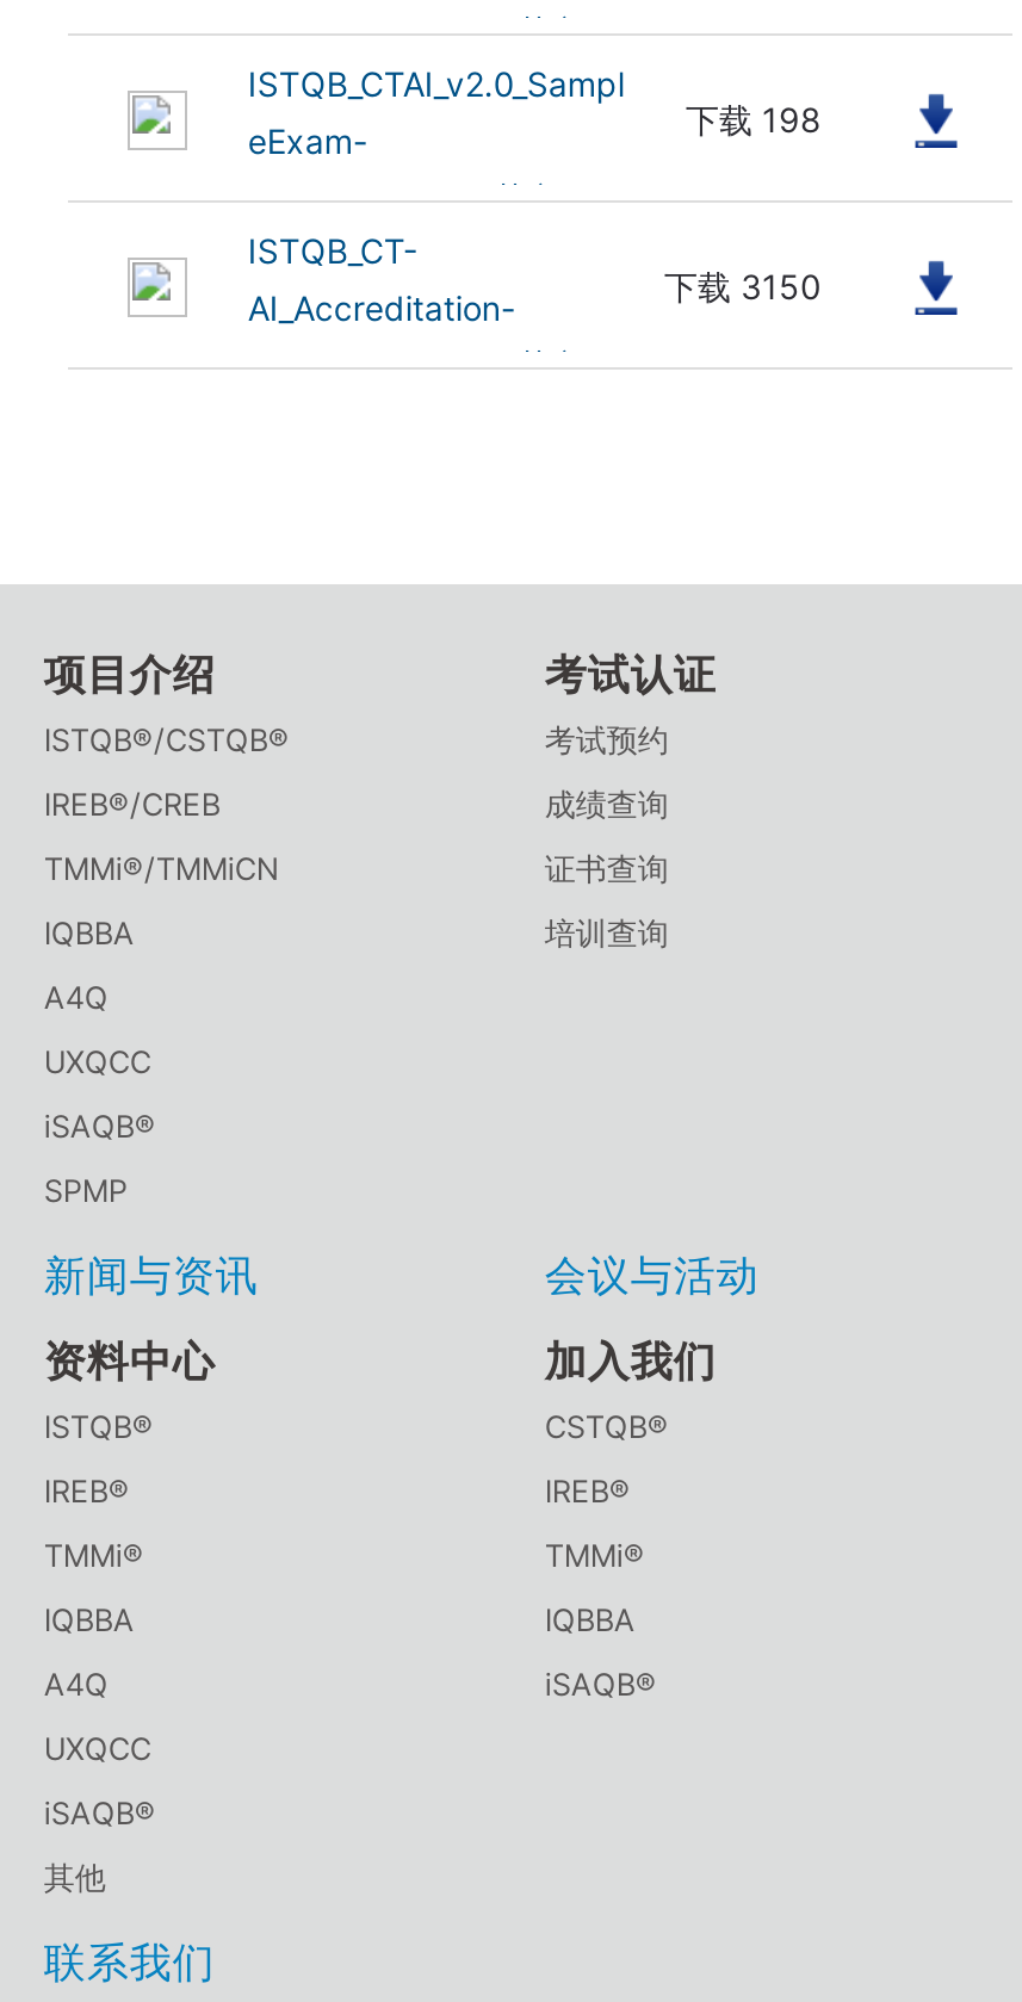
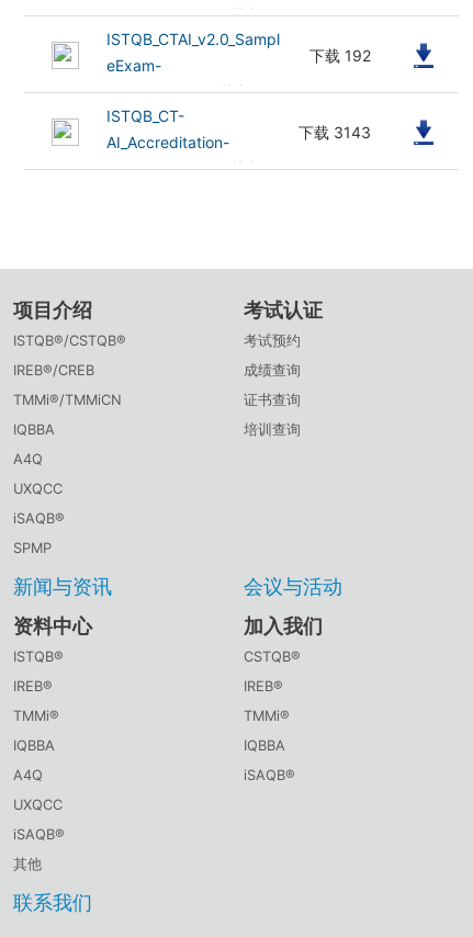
[686,98,822,138] 下载 198 -> [309,45,371,64] 下载 192
[664,265,822,305] 下载 3150 -> [299,122,371,140] 下载 3143

